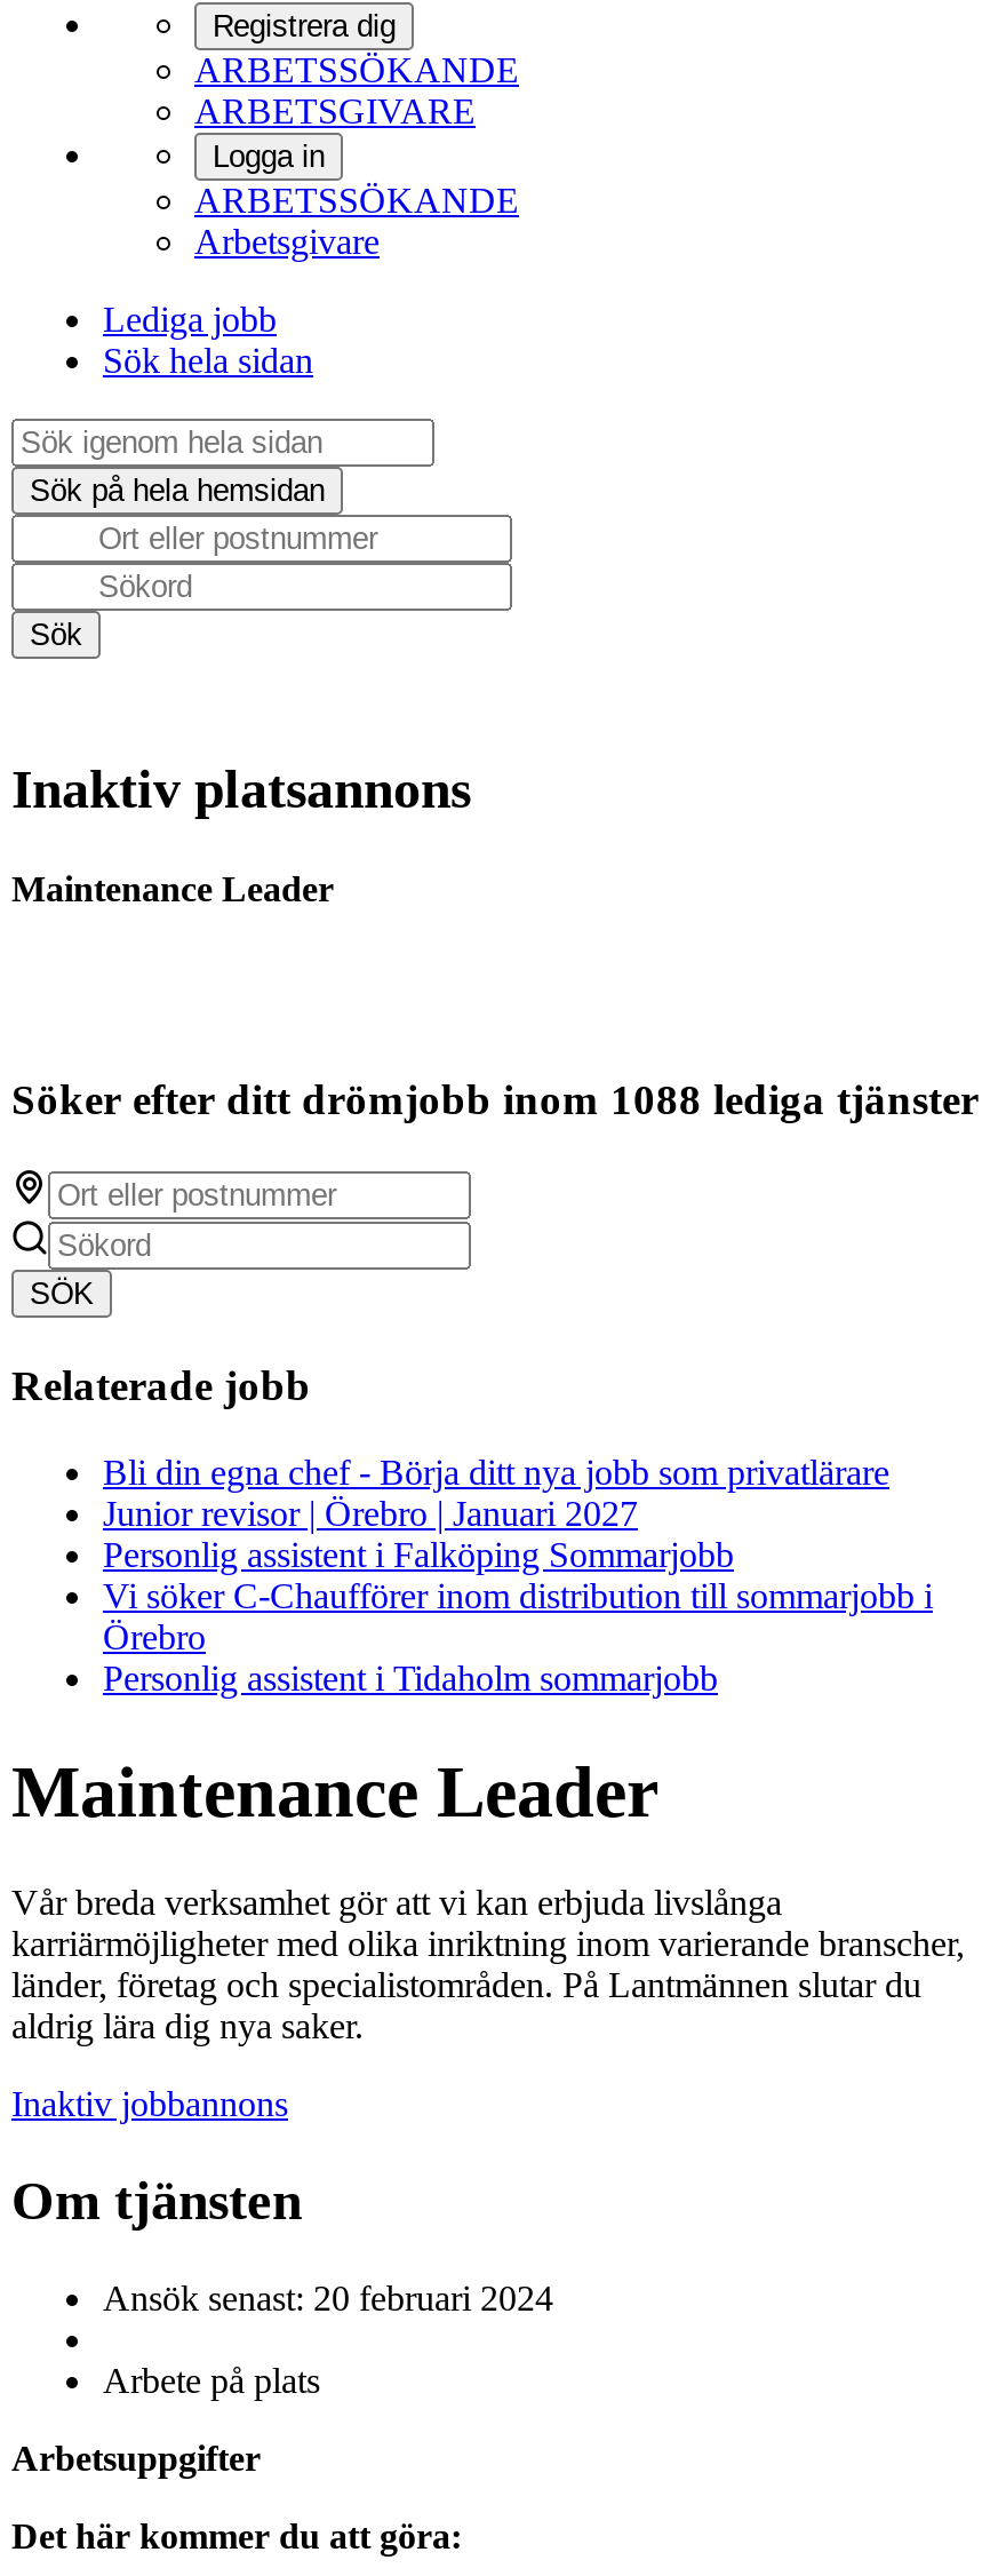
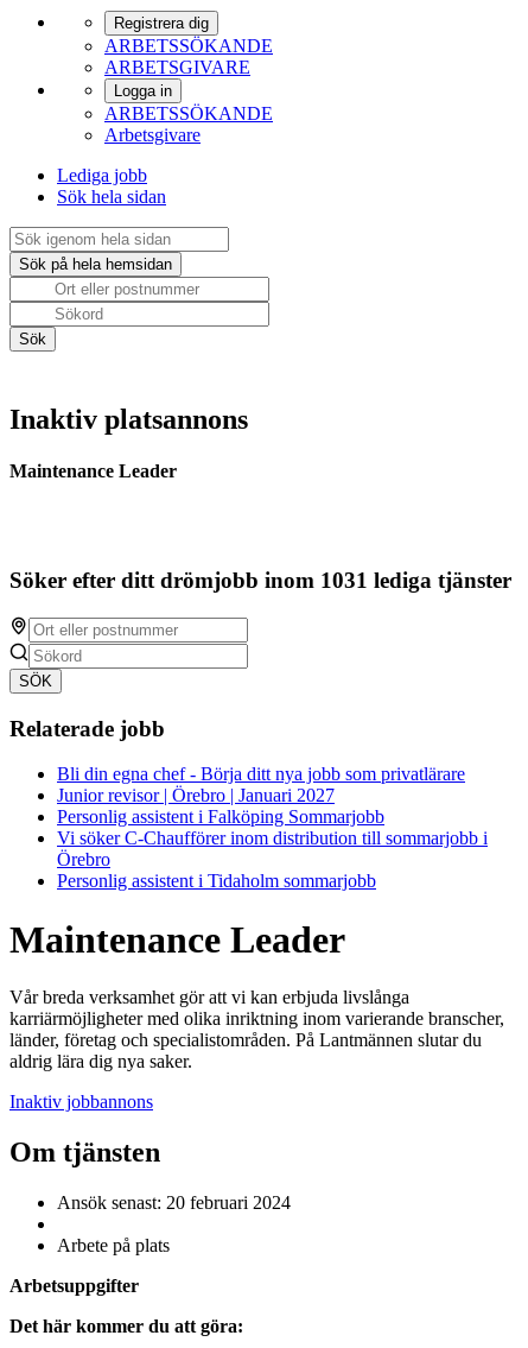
[11,1076,979,1124] Söker efter ditt drömjobb inom 1088 lediga tjänster -> [9,568,511,593] Söker efter ditt drömjobb inom 1031 lediga tjänster

